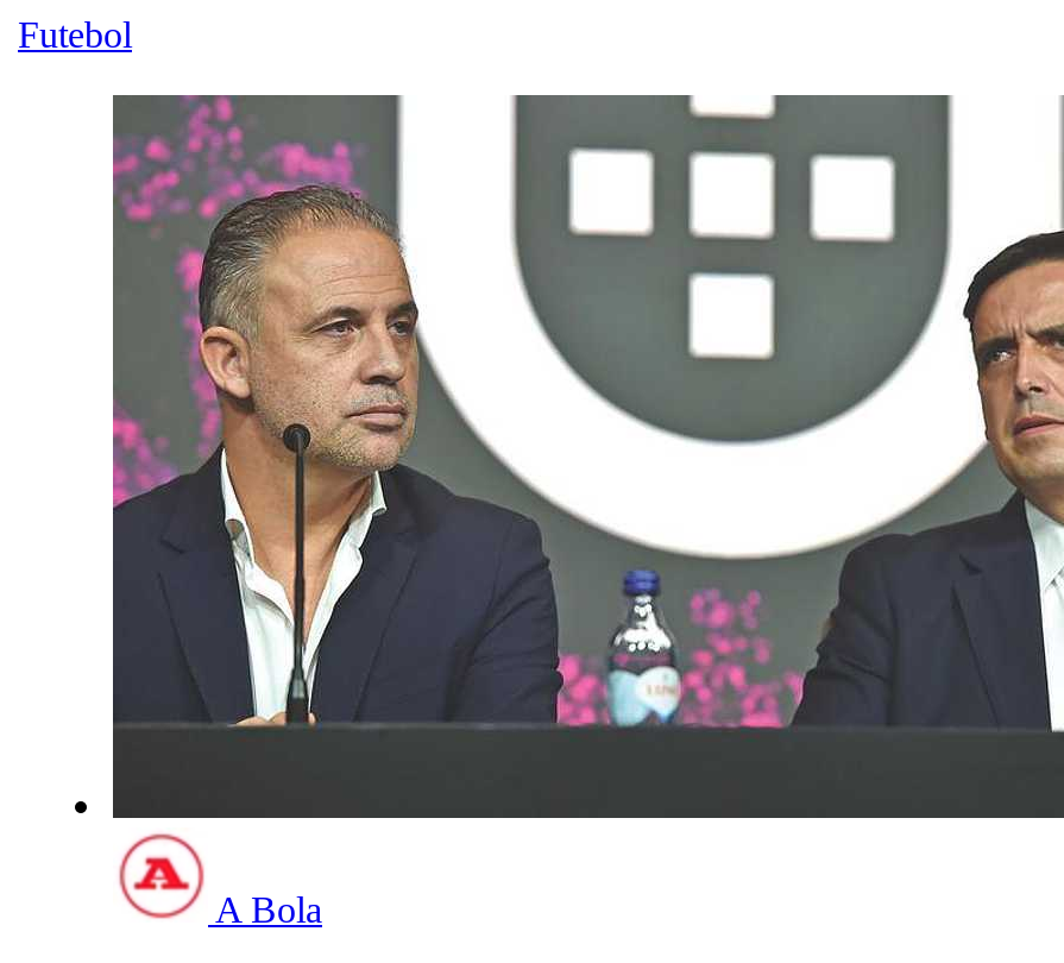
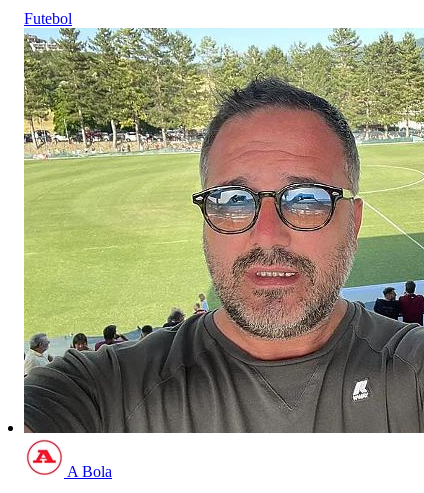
[111,59,1057,816] [image] -> [23,27,421,433] [image]

